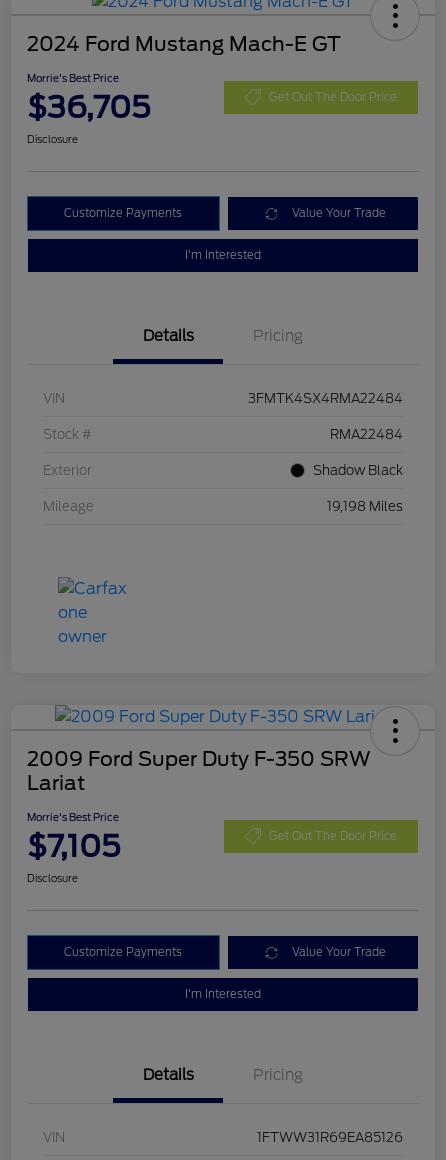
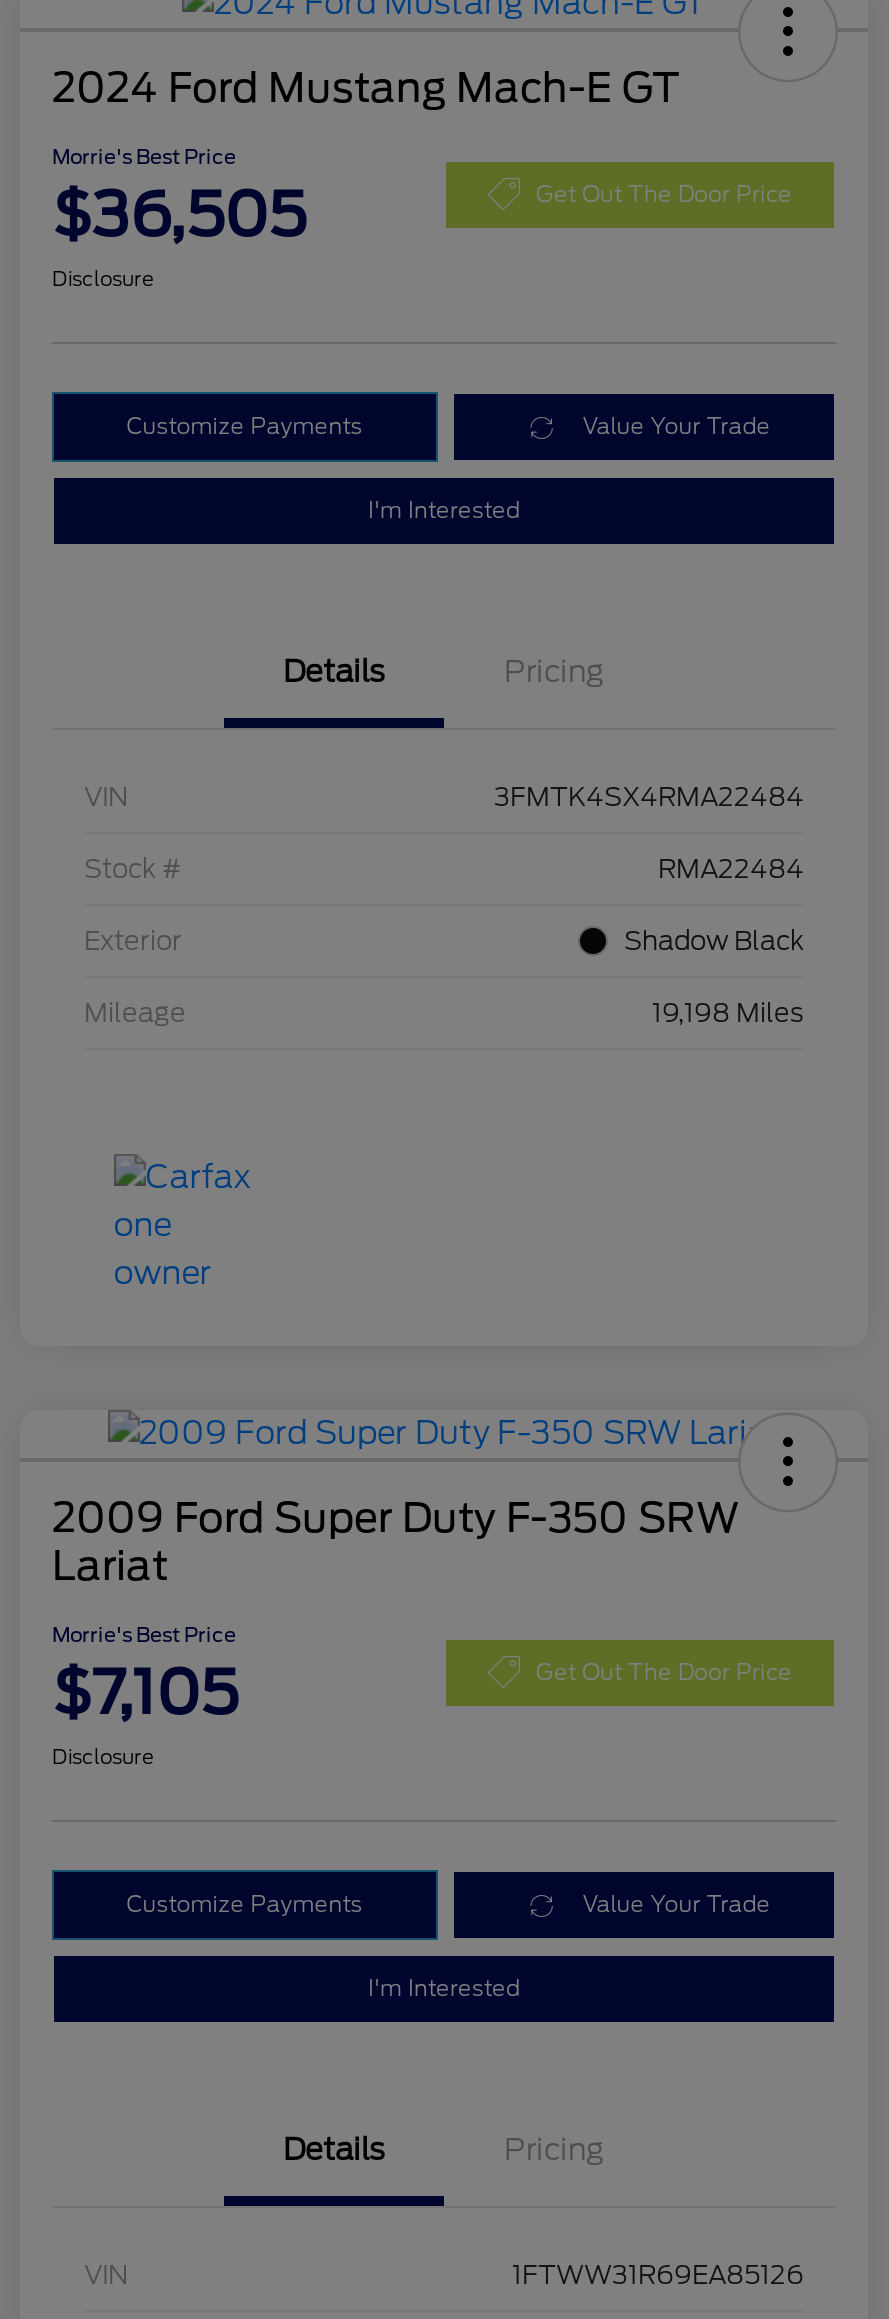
[27,89,150,125] $36,705 -> [52,178,306,250] $36,505

